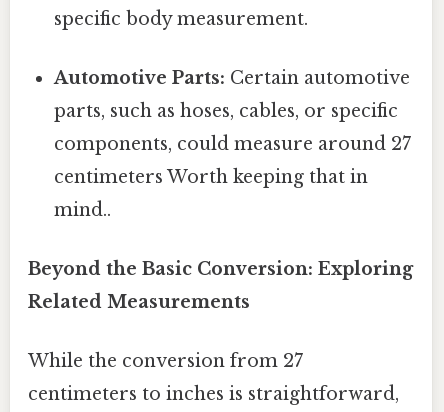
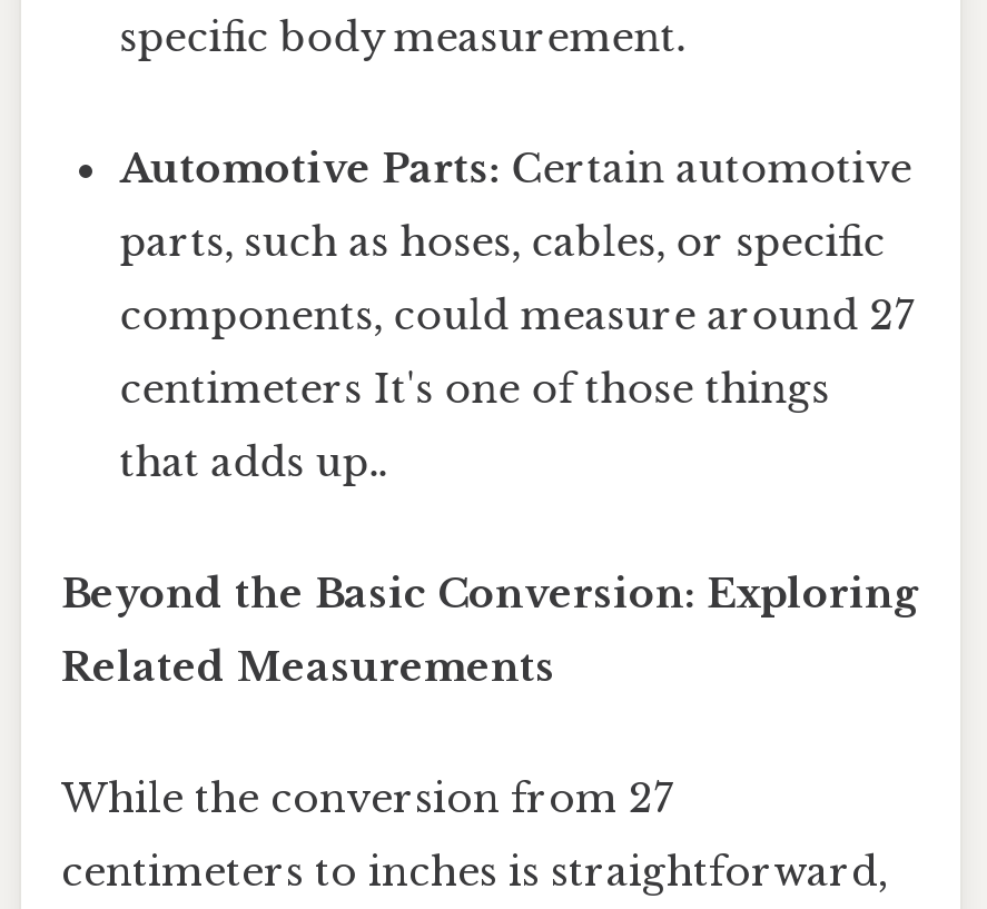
[54,166,368,188] centimeters Worth keeping that in -> [120,365,829,414] centimeters It's one of those things
[54,199,111,221] mind.. -> [120,438,387,487] that adds up..

